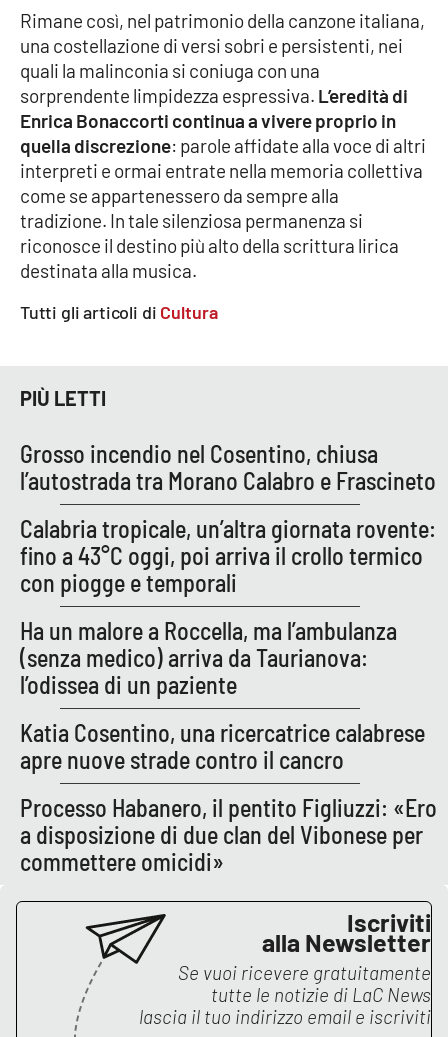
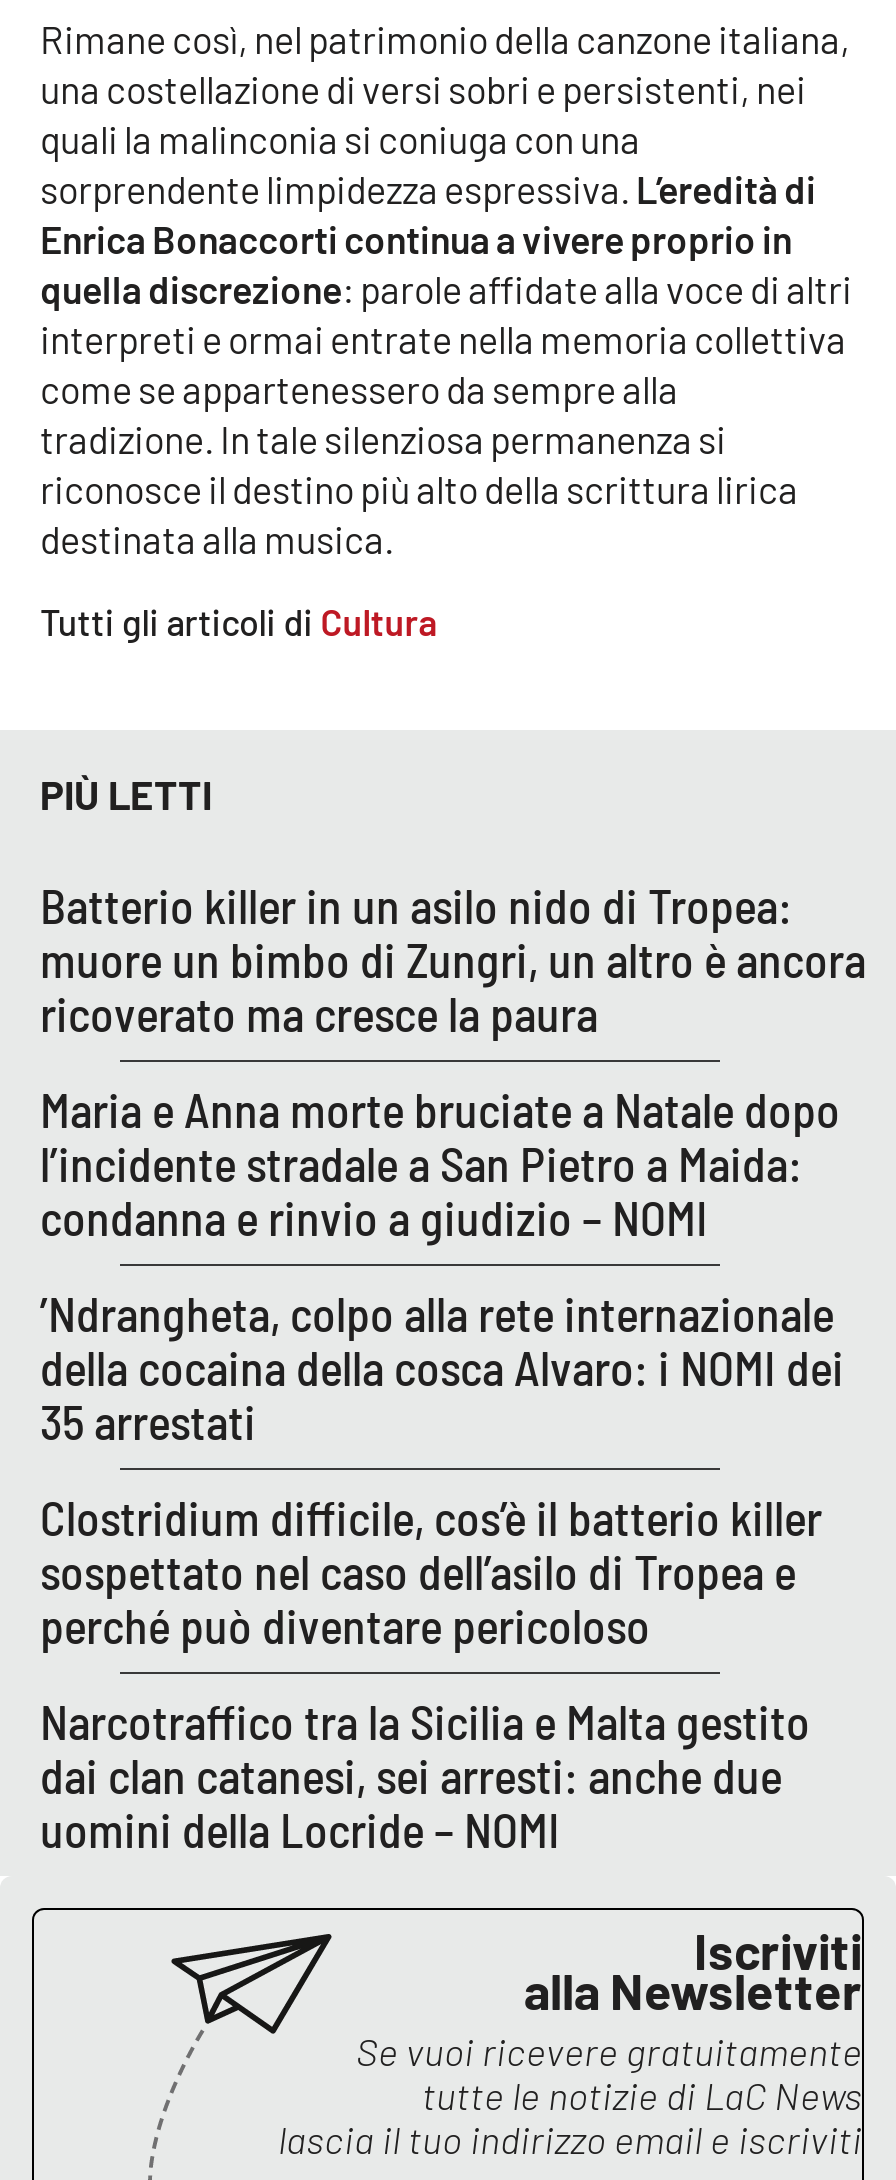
[20,439,436,495] Grosso incendio nel Cosentino, chiusa | l’autostrada tra Morano Calabro e Frascineto -> [40,876,866,1042] Batterio killer in un asilo nido di Tropea: | muore un bimbo di Zungri, un altro è ancora | ricoverato ma cresce la paura
[20,514,436,597] Calabria tropicale, un’altra giornata rovente: | fino a 43°C oggi, poi arriva il crollo termico | con piogge e temporali -> [40,1080,840,1246] Maria e Anna morte bruciate a Natale dopo | l’incidente stradale a San Pietro a Maida: | condanna e rinvio a giudizio – NOMI
[20,616,397,699] Ha un malore a Roccella, ma l’ambulanza | (senza medico) arriva da Taurianova: | l’odissea di un paziente -> [40,1284,844,1450] ’Ndrangheta, colpo alla rete internazionale | della cocaina della cosca Alvaro: i NOMI dei | 35 arrestati
[20,718,425,774] Katia Cosentino, una ricercatrice calabrese | apre nuove strade contro il cancro -> [40,1488,822,1654] Clostridium difficile, cos’è il batterio killer | sospettato nel caso dell’asilo di Tropea e | perché può diventare pericoloso
[20,793,437,876] Processo Habanero, il pentito Figliuzzi: «Ero | a disposizione di due clan del Vibonese per | commettere omicidi» -> [40,1692,810,1858] Narcotraffico tra la Sicilia e Malta gestito | dai clan catanesi, sei arresti: anche due | uomini della Locride – NOMI

